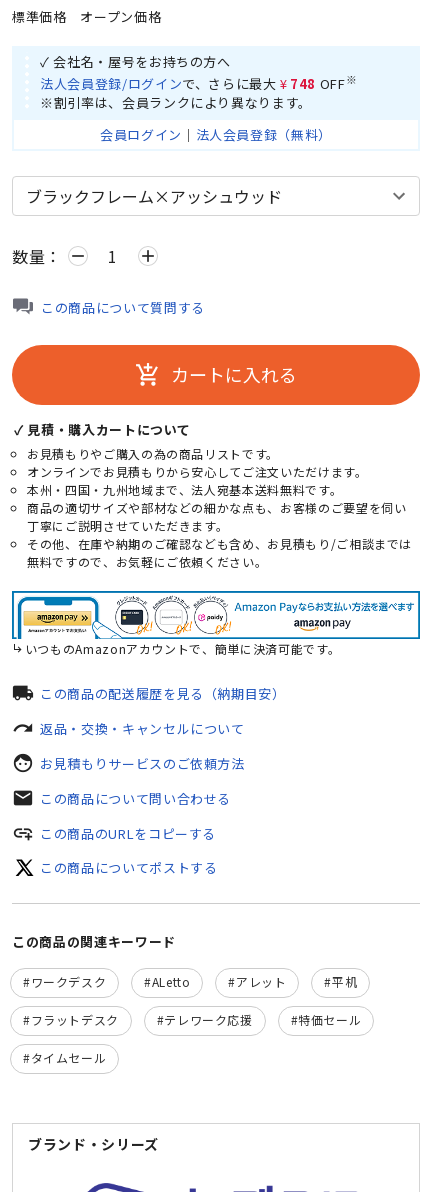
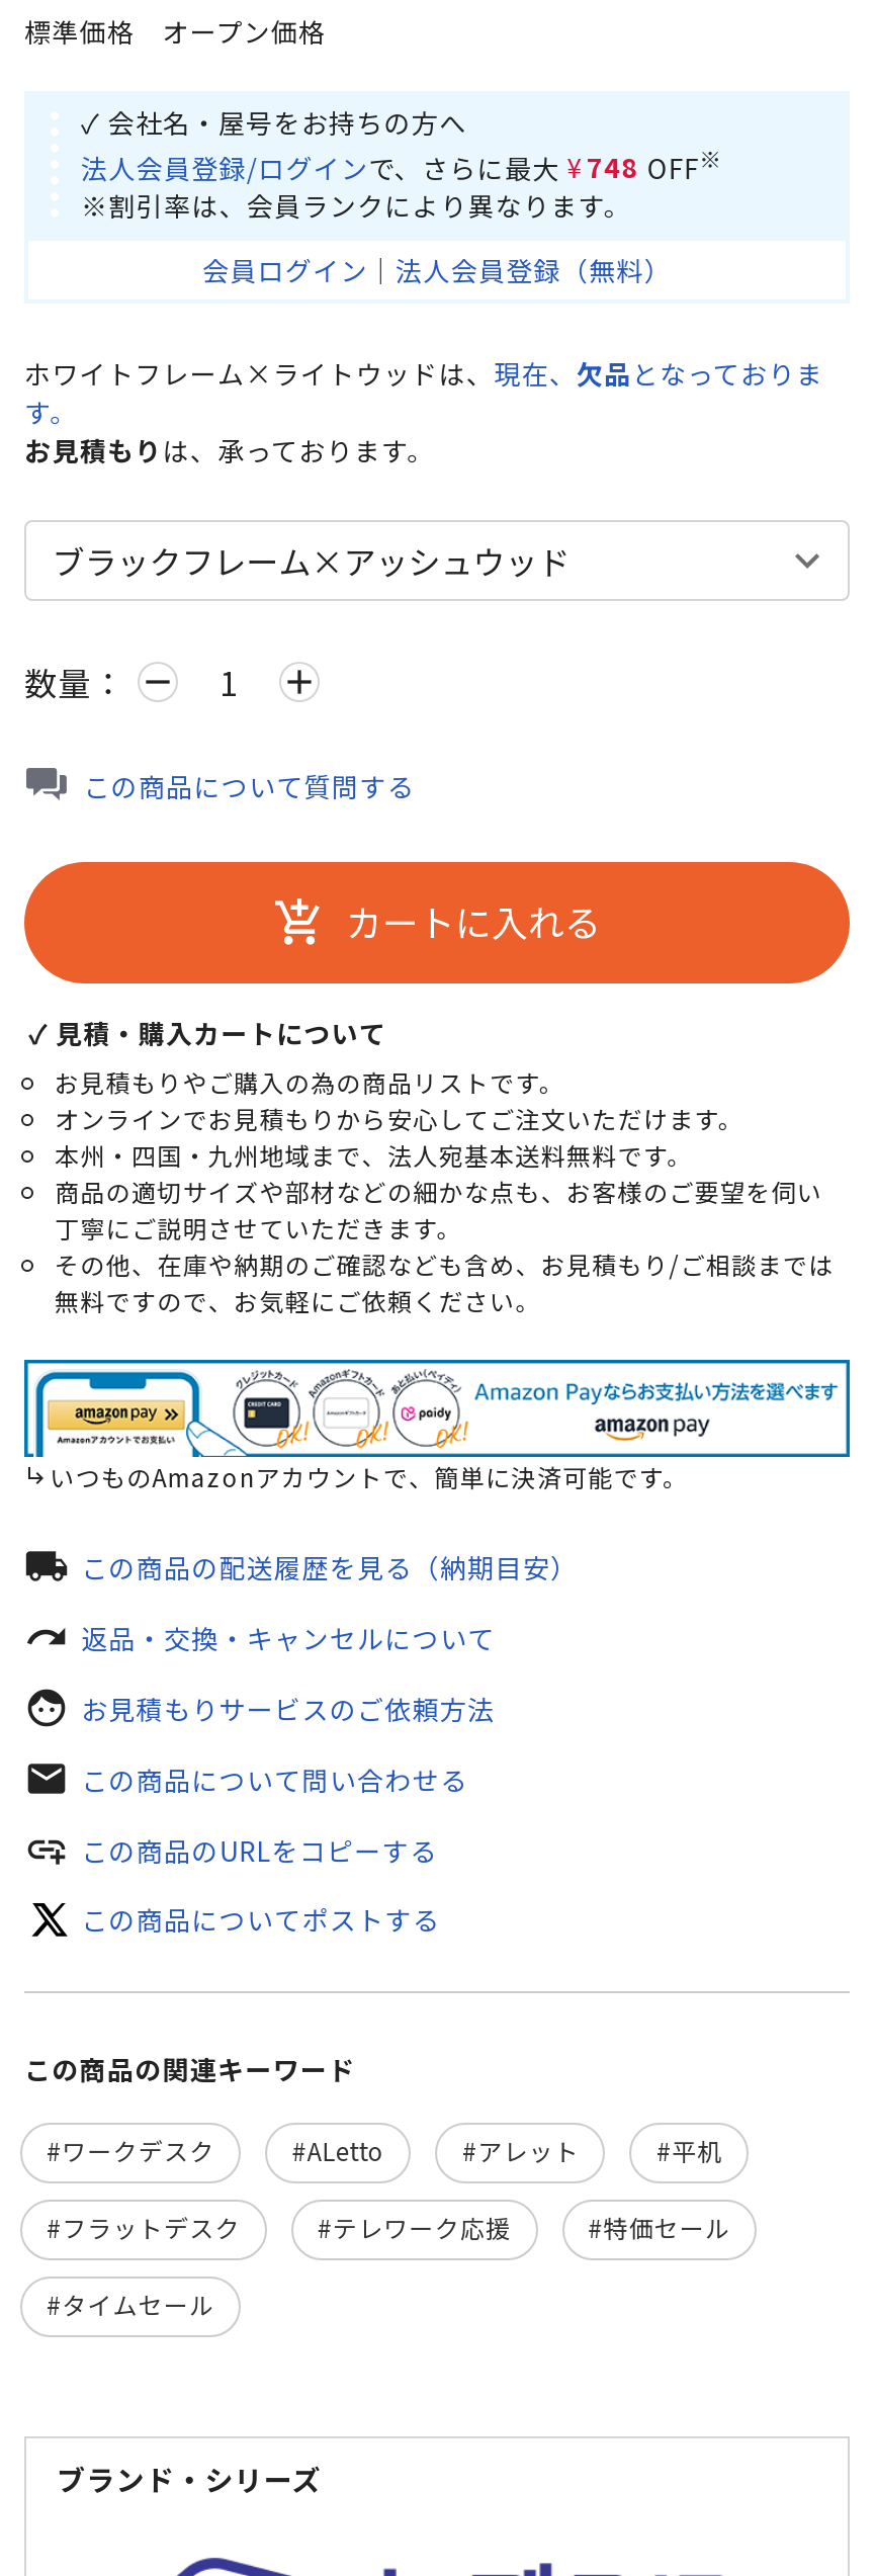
none -> [24,355,823,470] ホワイトフレーム×ライトウッドは、現在、欠品となっておりま | す。 | お見積もりは、承っております。

